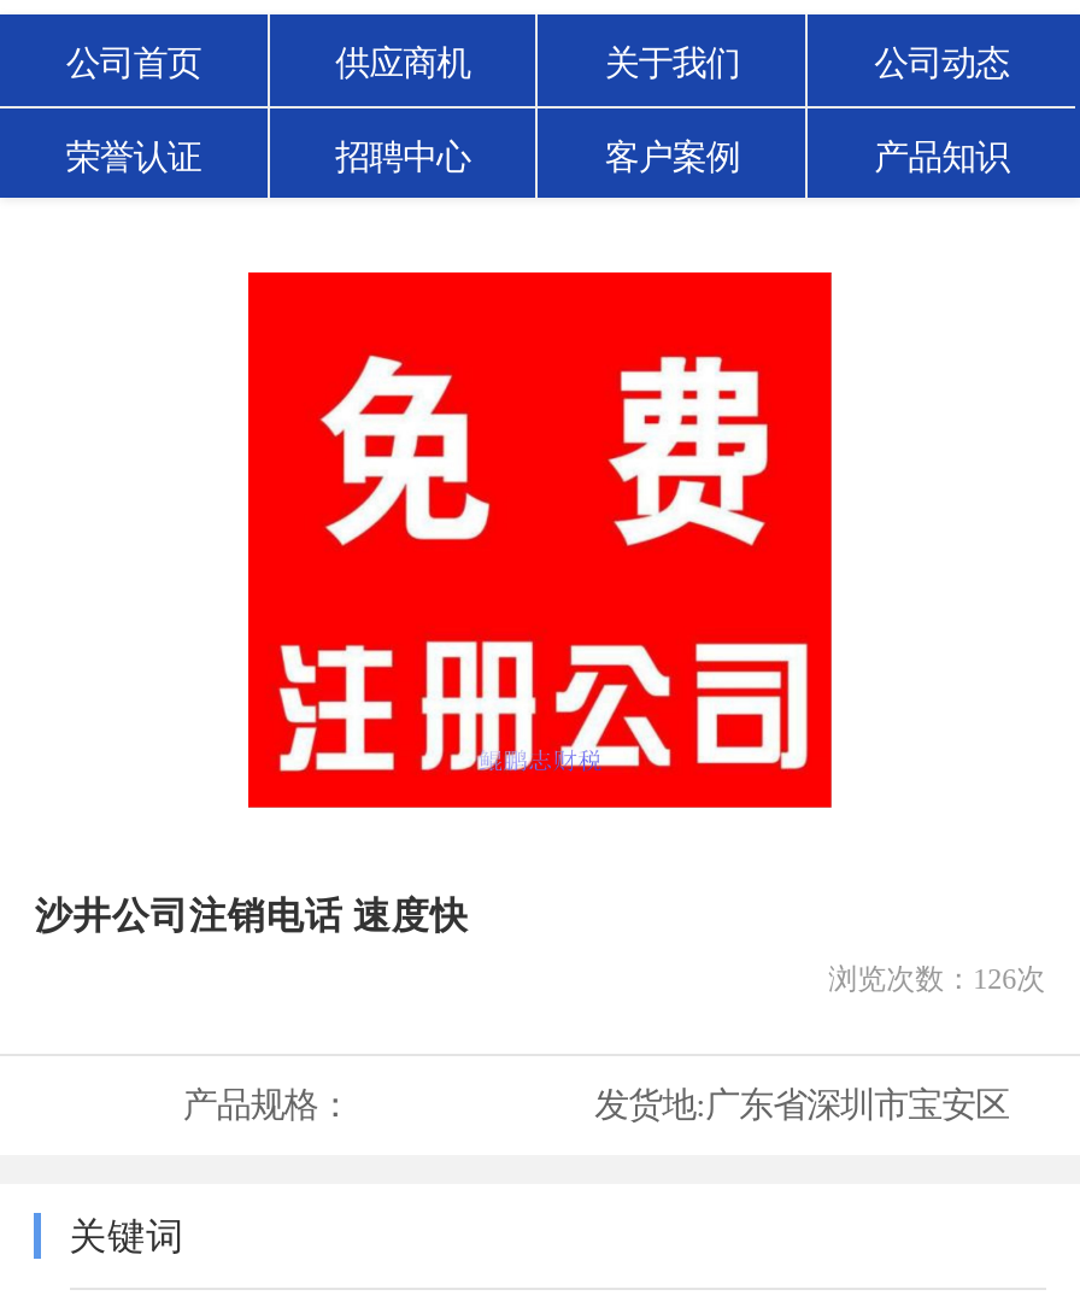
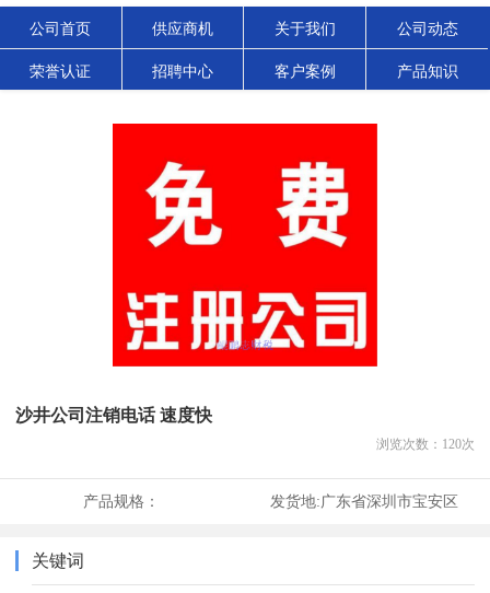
[829,962,1046,996] 浏览次数：126次 -> [376,437,474,452] 浏览次数：120次

